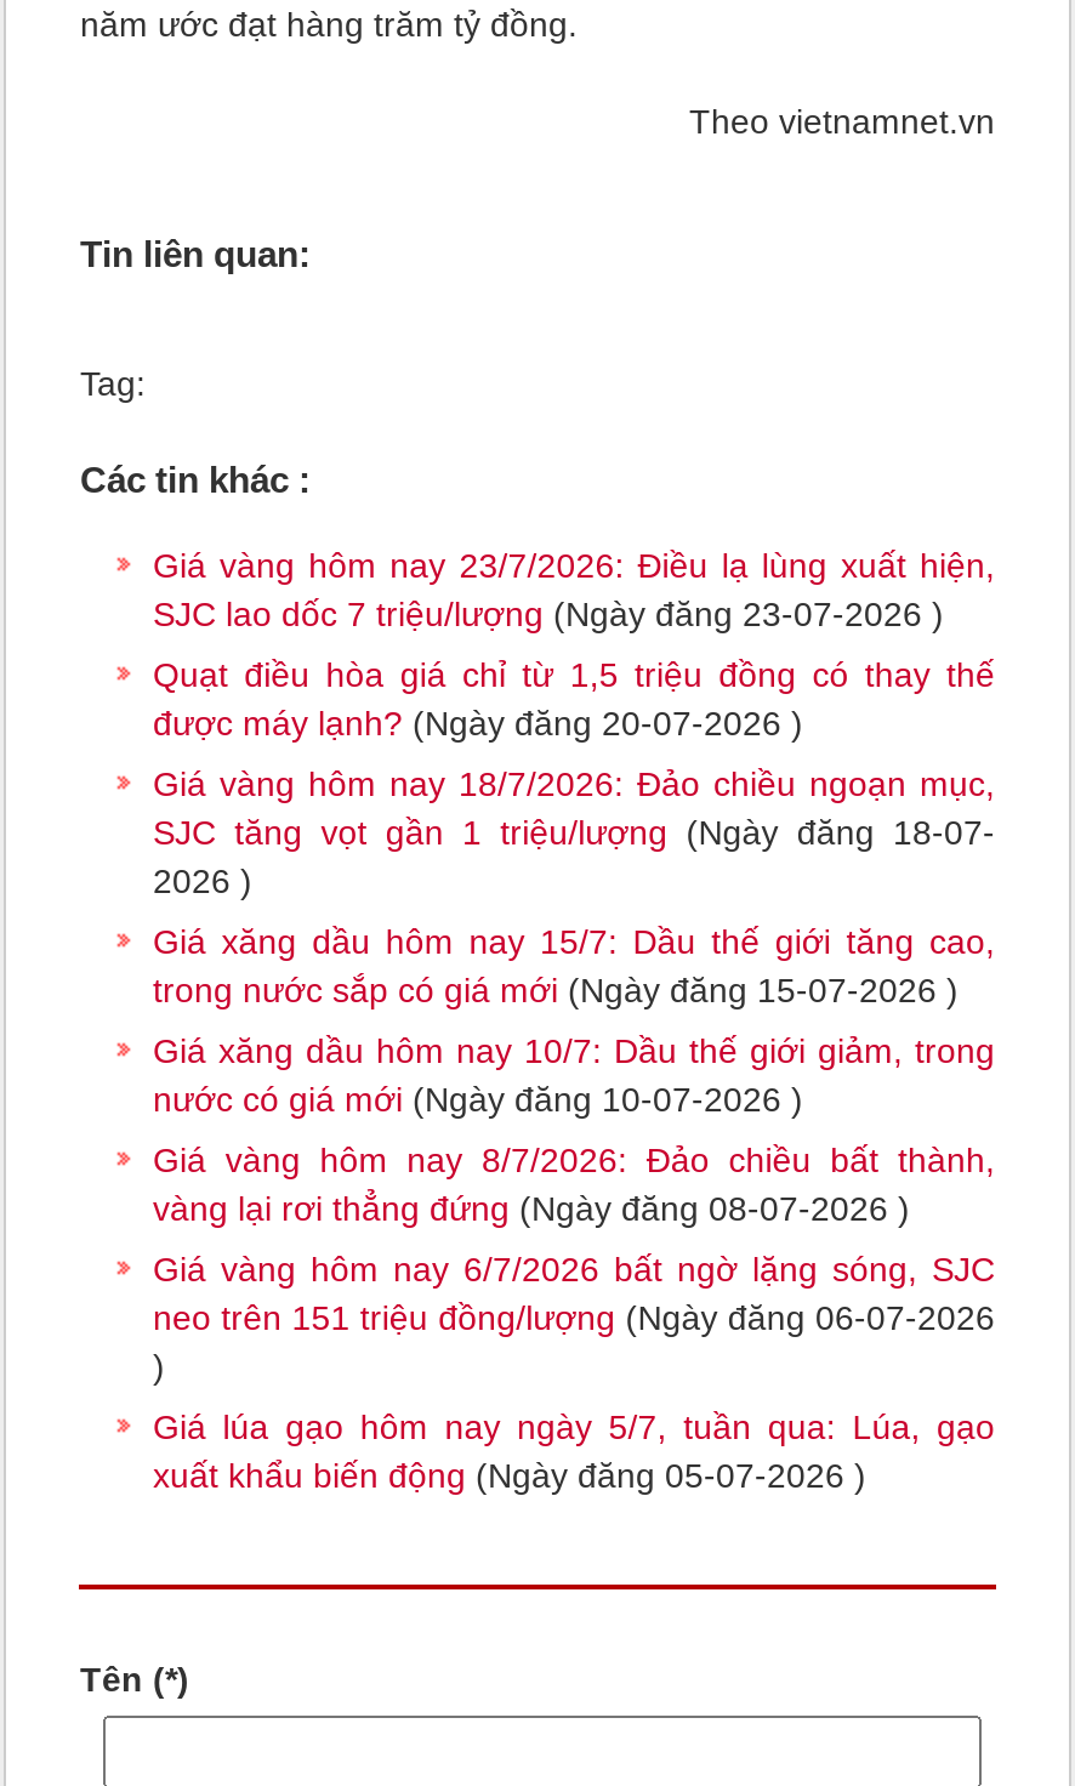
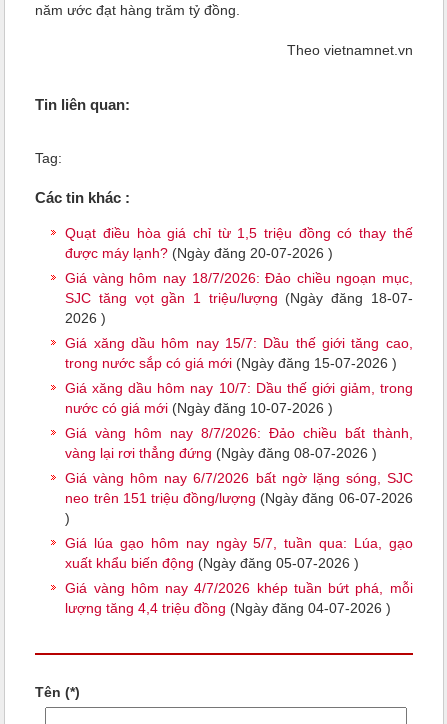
[153,546,995,633] Giá vàng hôm nay 23/7/2026: Điều lạ lùng xuất hiện, | SJC lao dốc 7 triệu/lượng (Ngày đăng 23-07-2026 ) -> none
moved [153,655,995,1495] -> [65,225,412,571]: Quạt điều hòa giá chỉ từ 1,5 triệu đồng có thay thế | được máy lạnh? (Ngày đăng 20-07-2026 ) | Giá vàng hôm nay 18/7/2026: Đảo chiều ngoạn mục, | ... | Giá lúa gạo hôm nay ngày 5/7, tuần qua: Lúa, gạo | xuất khẩu biến động (Ngày đăng 05-07-2026 )
none -> [65,580,412,616] Giá vàng hôm nay 4/7/2026 khép tuần bứt phá, mỗi | lượng tăng 4,4 triệu đồng (Ngày đăng 04-07-2026 )

